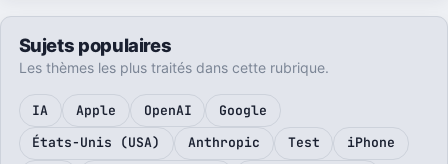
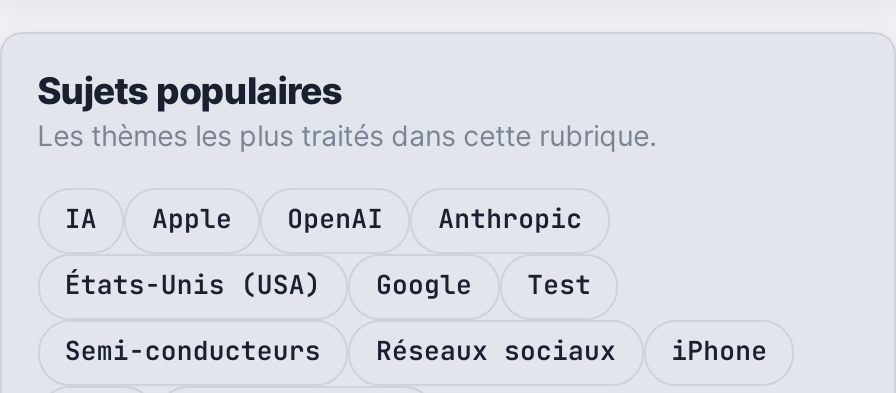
moved [32,134,260,151] -> [65,203,582,303]: États-Unis (USA) | Anthropic
none -> [65,335,616,369] Semi-conducteurs | Réseaux sociaux

